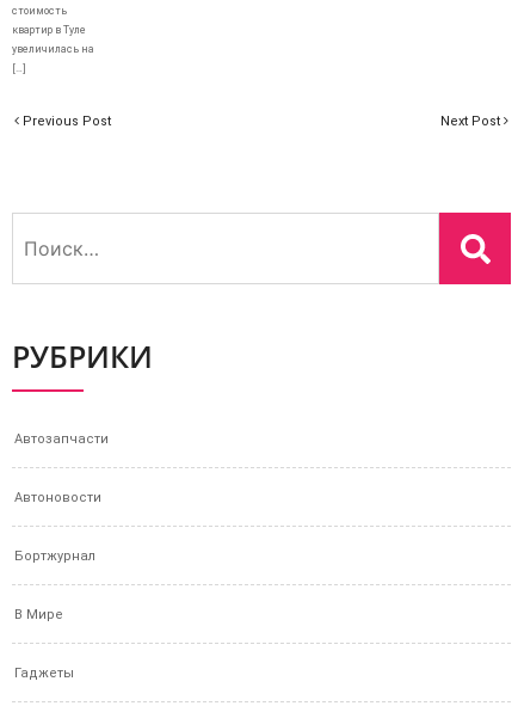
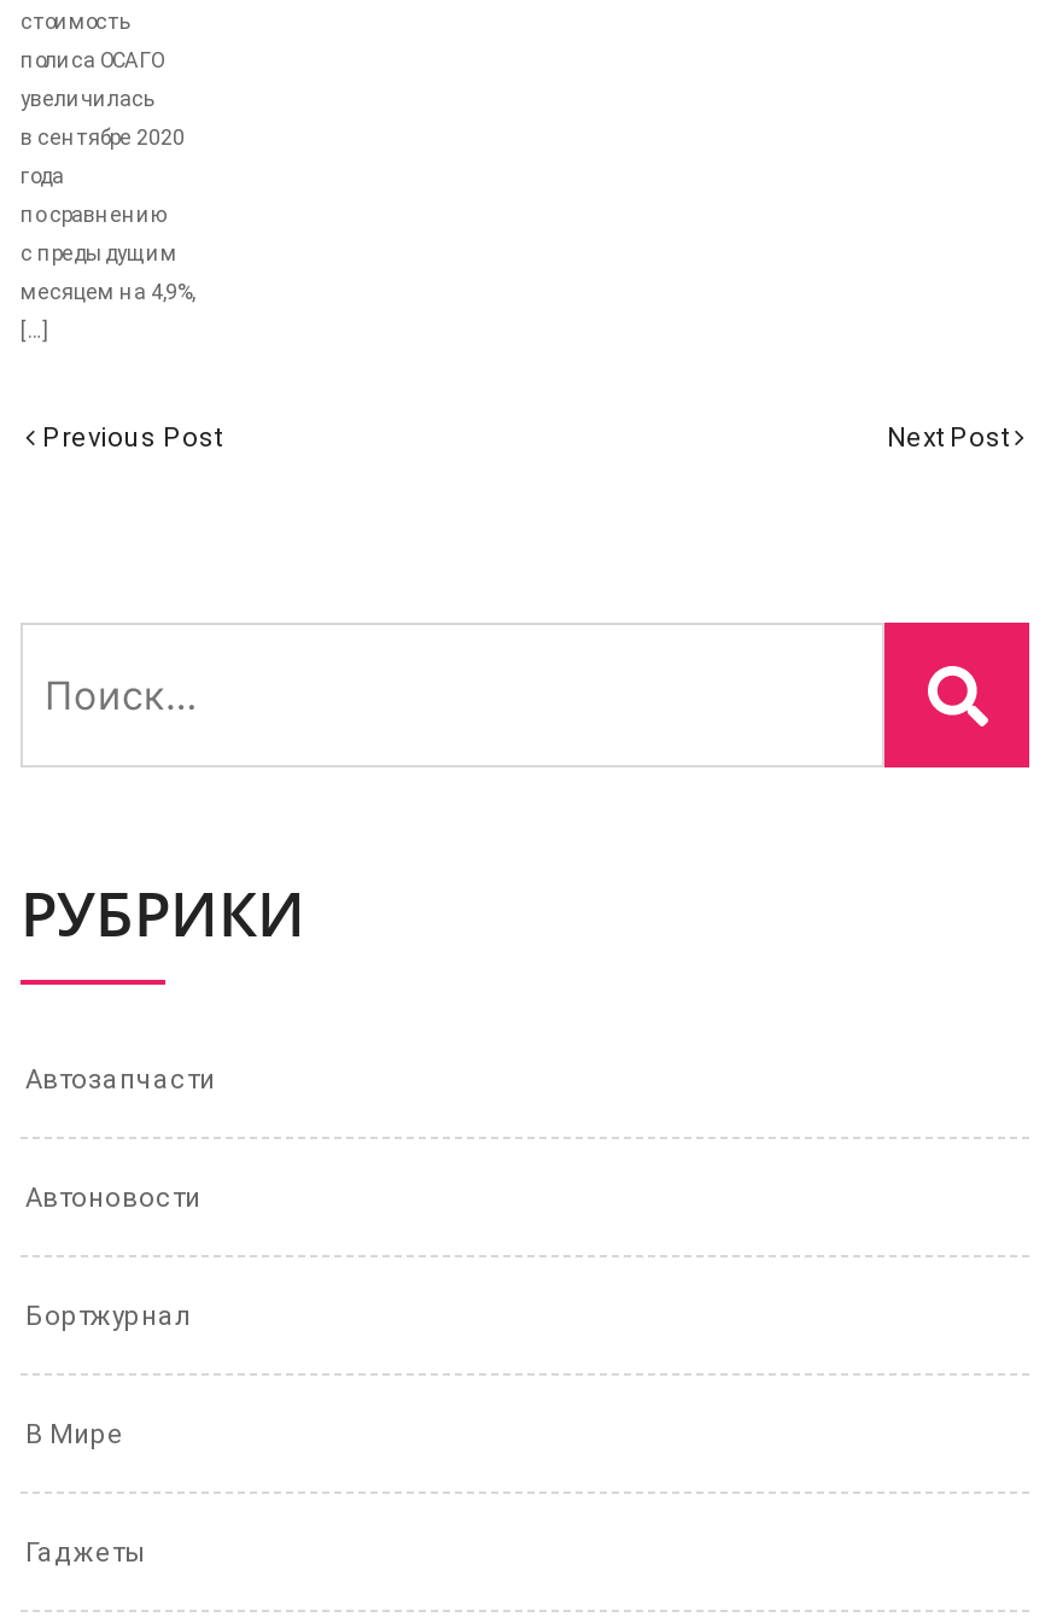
[12,24,94,55] квартир в Туле | увеличилась на -> [21,48,194,304] полиса ОСАГО | увеличилась | в сентябре 2020 | года | по сравнению | с предыдущим | месяцем на 4,9%,

